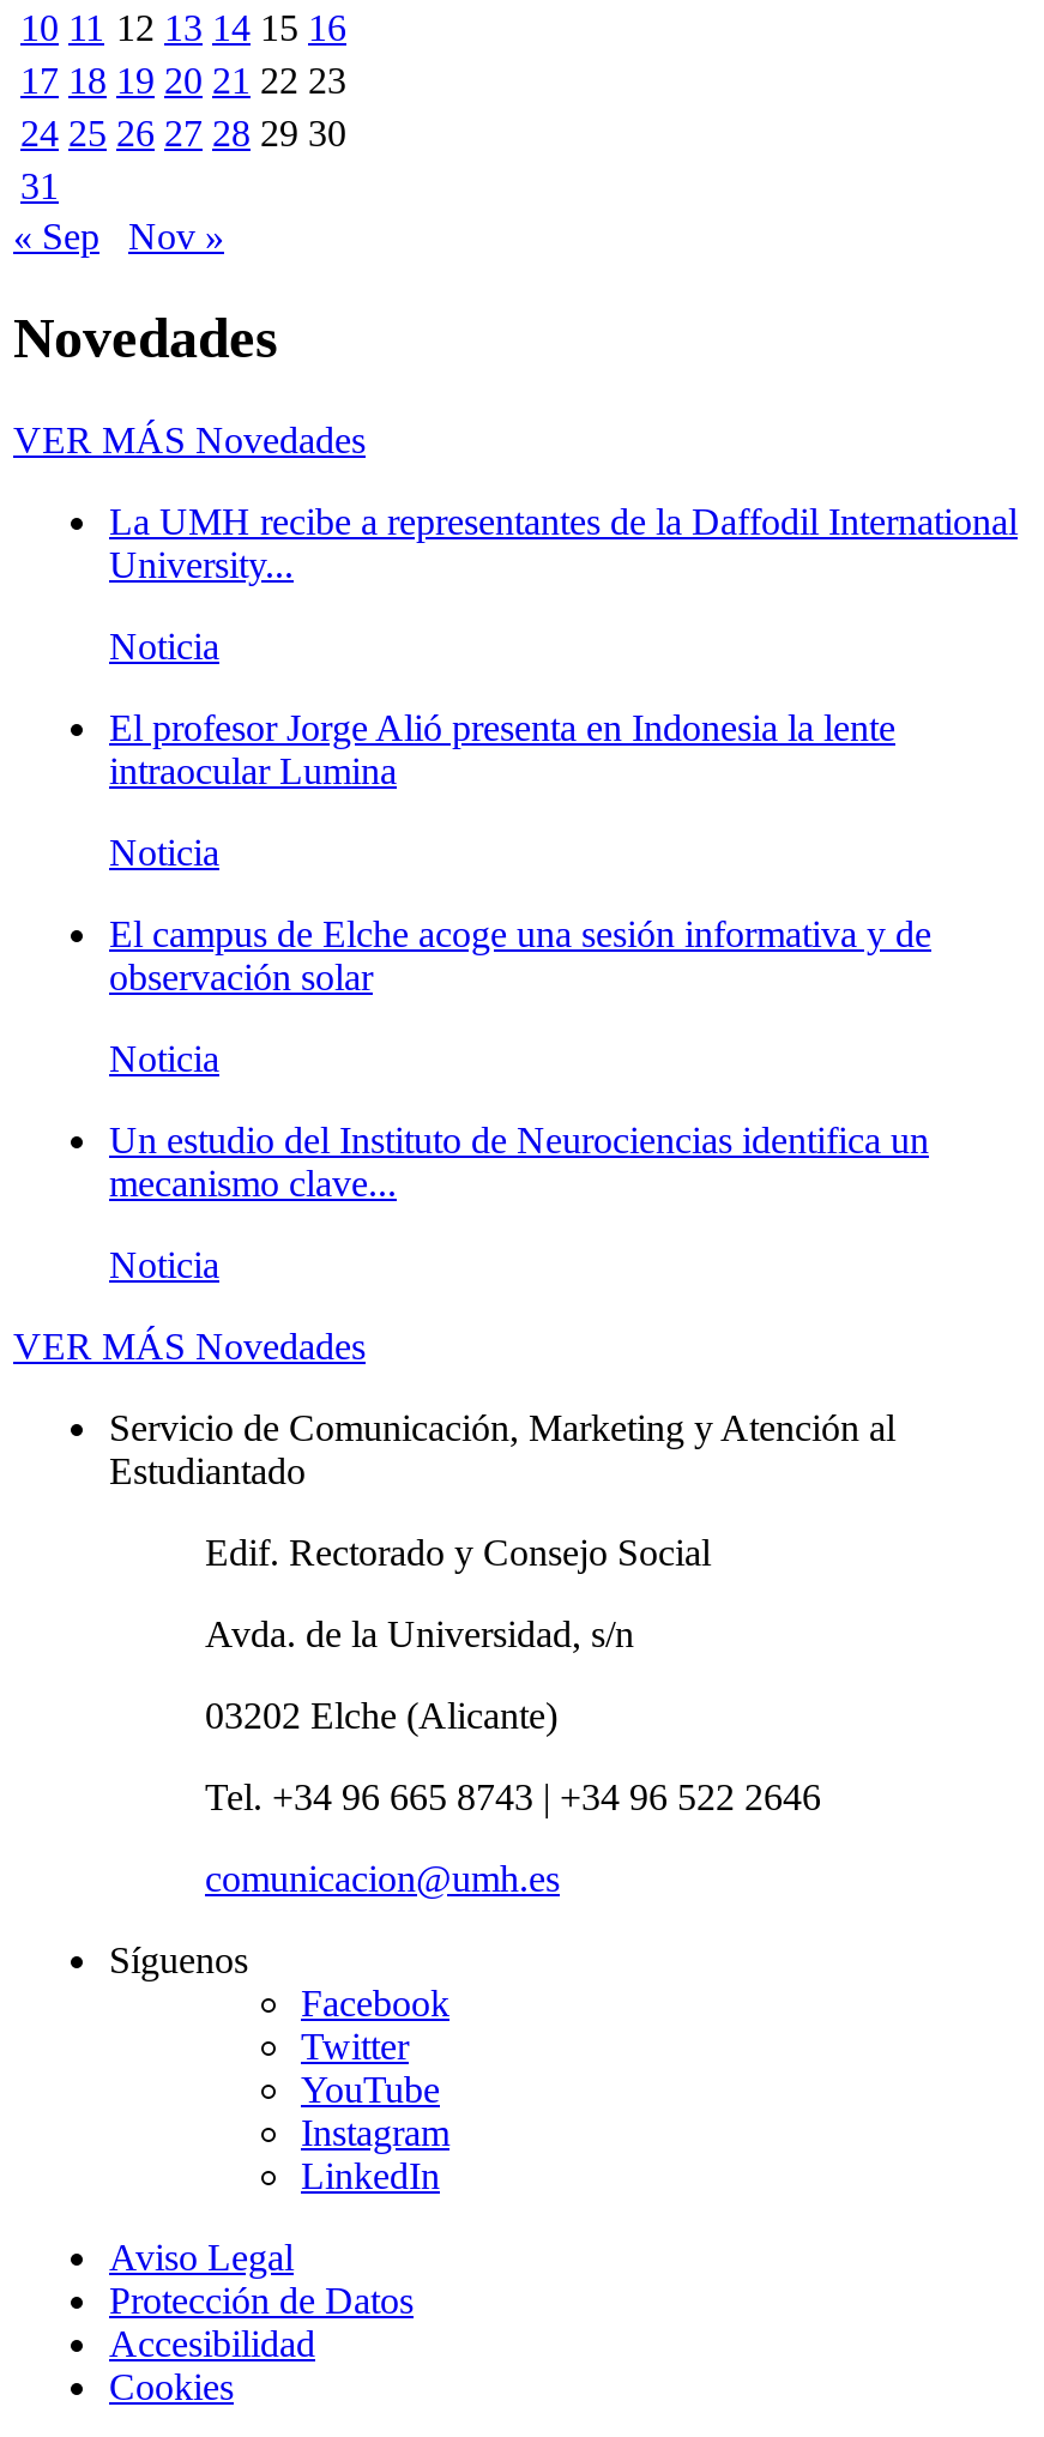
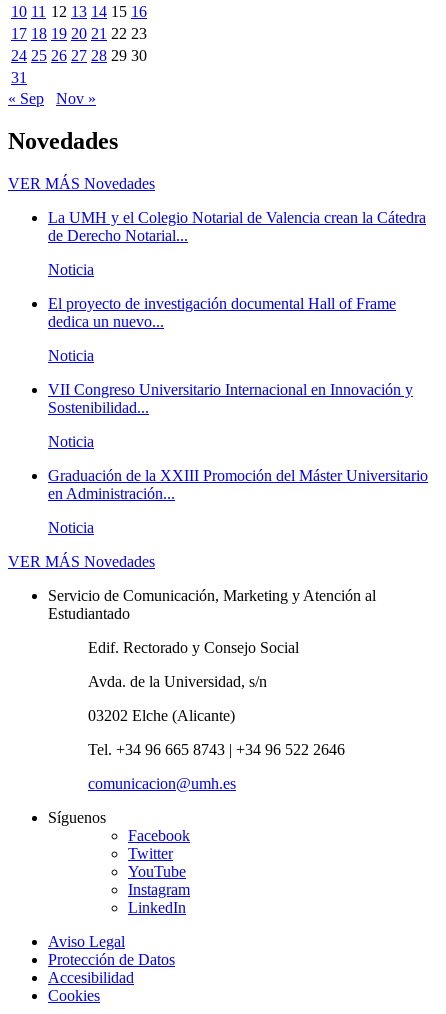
[109,500,1018,584] La UMH recibe a representantes de la Daffodil International | University... -> [48,209,426,244] La UMH y el Colegio Notarial de Valencia crean la Cátedra | de Derecho Notarial...
[109,706,895,790] El profesor Jorge Alió presenta en Indonesia la lente | intraocular Lumina -> [48,295,396,330] El proyecto de investigación documental Hall of Frame | dedica un nuevo...
[109,912,931,996] El campus de Elche acoge una sesión informativa y de | observación solar -> [48,381,413,416] VII Congreso Universitario Internacional en Innovación y | Sostenibilidad...
[109,1119,929,1203] Un estudio del Instituto de Neurociencias identifica un | mecanismo clave... -> [48,467,428,502] Graduación de la XXIII Promoción del Máster Universitario | en Administración...

